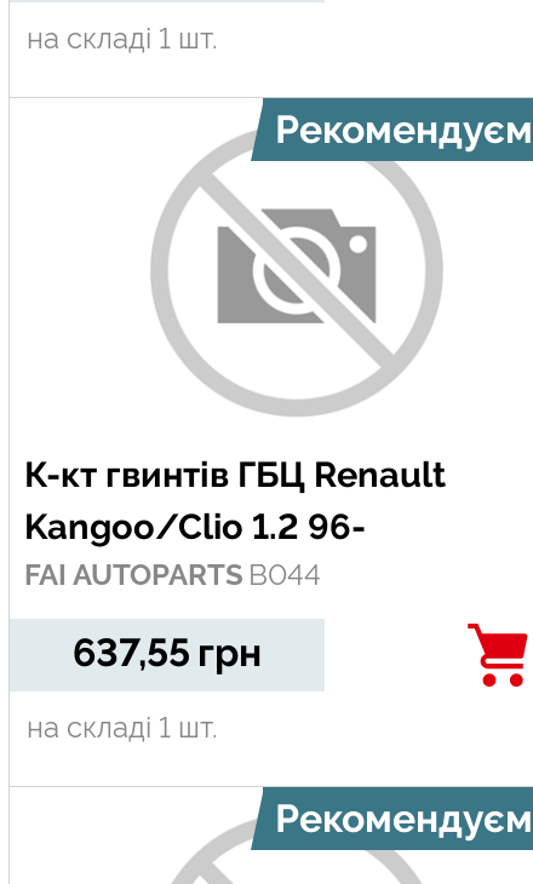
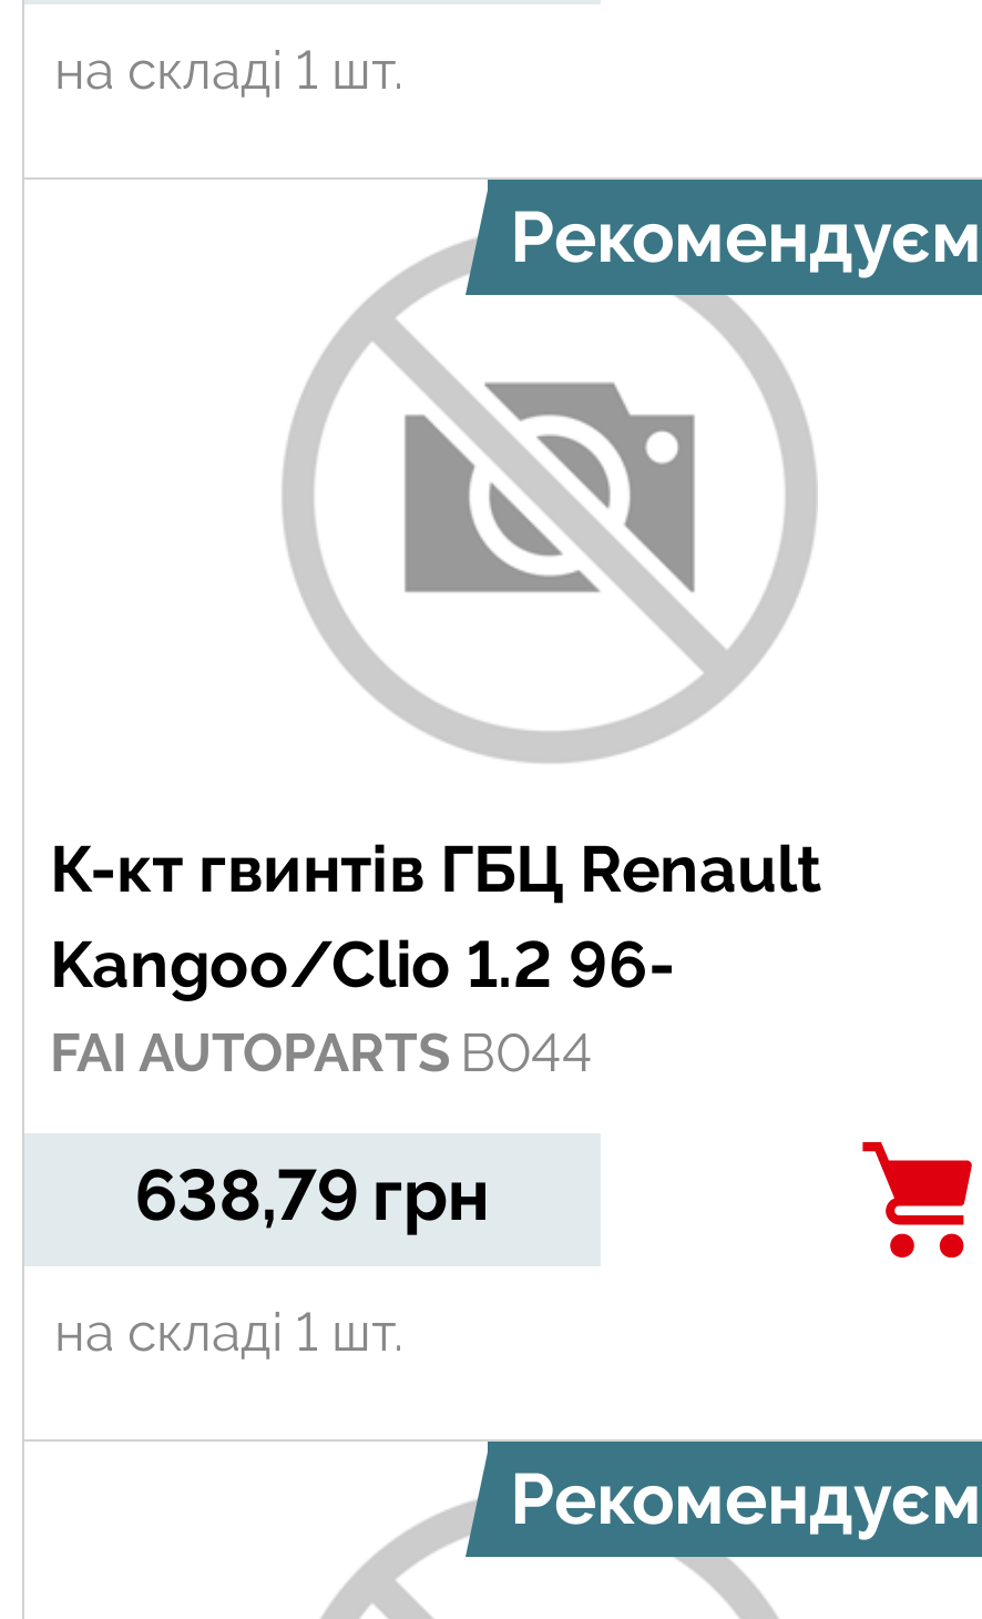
[72,630,261,675] 637,55 грн -> [135,1154,489,1236] 638,79 грн

